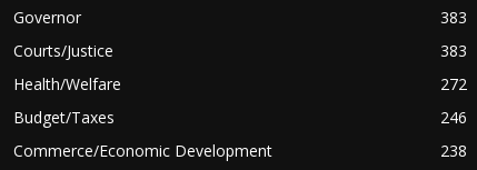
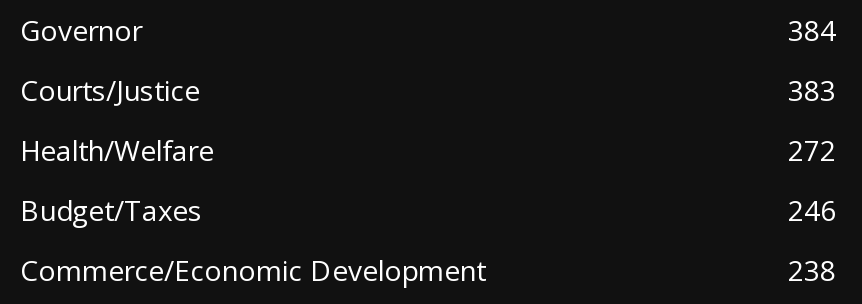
[440,7,467,28] 383 -> [788,11,836,49] 384

